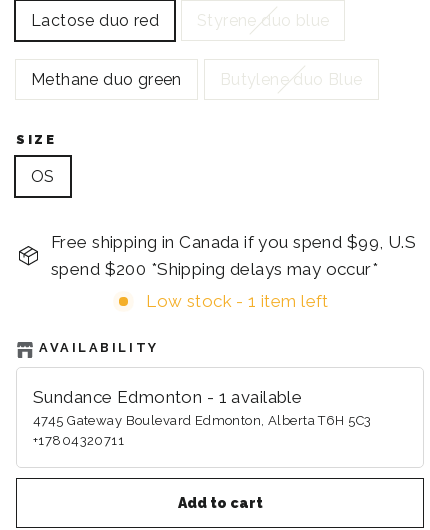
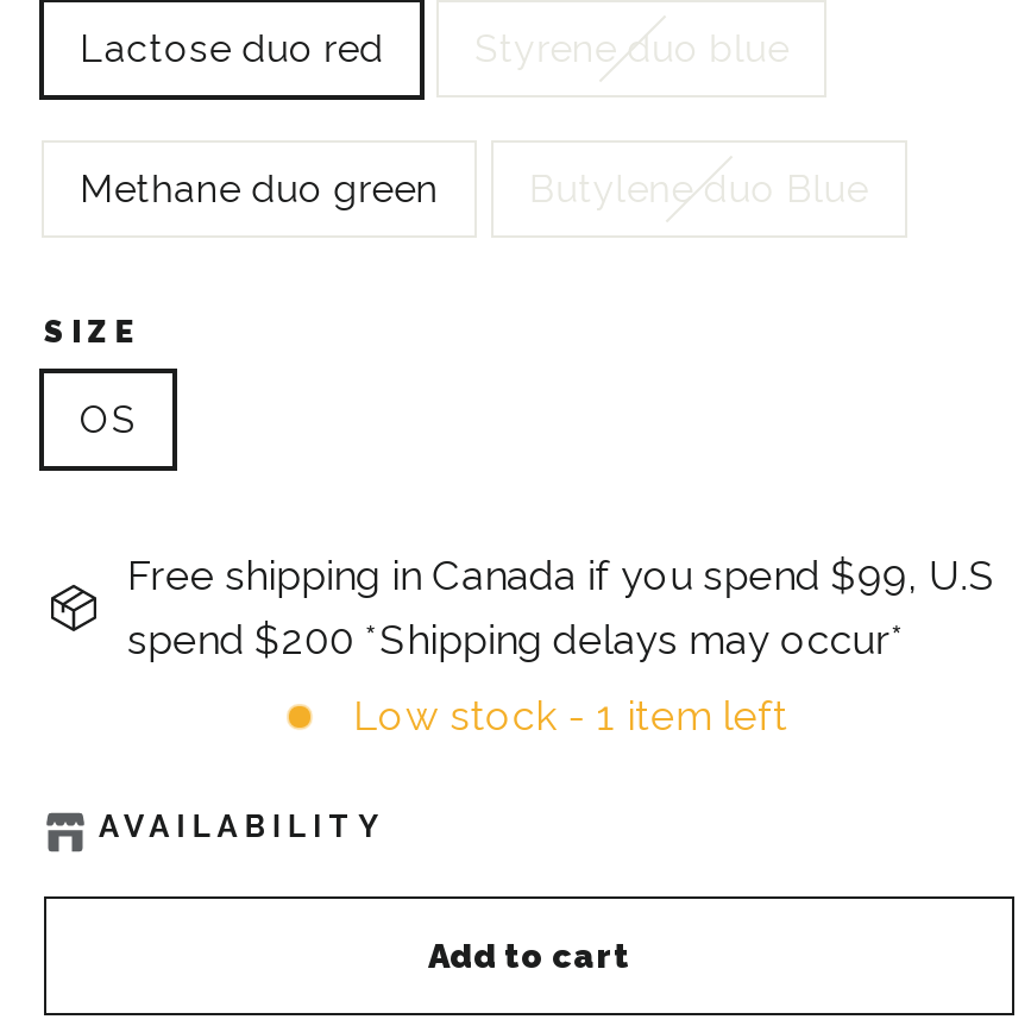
[33,387,371,448] Sundance Edmonton - 1 available | 4745 Gateway Boulevard Edmonton, Alberta T6H 5C3 | +17804320711 -> none

